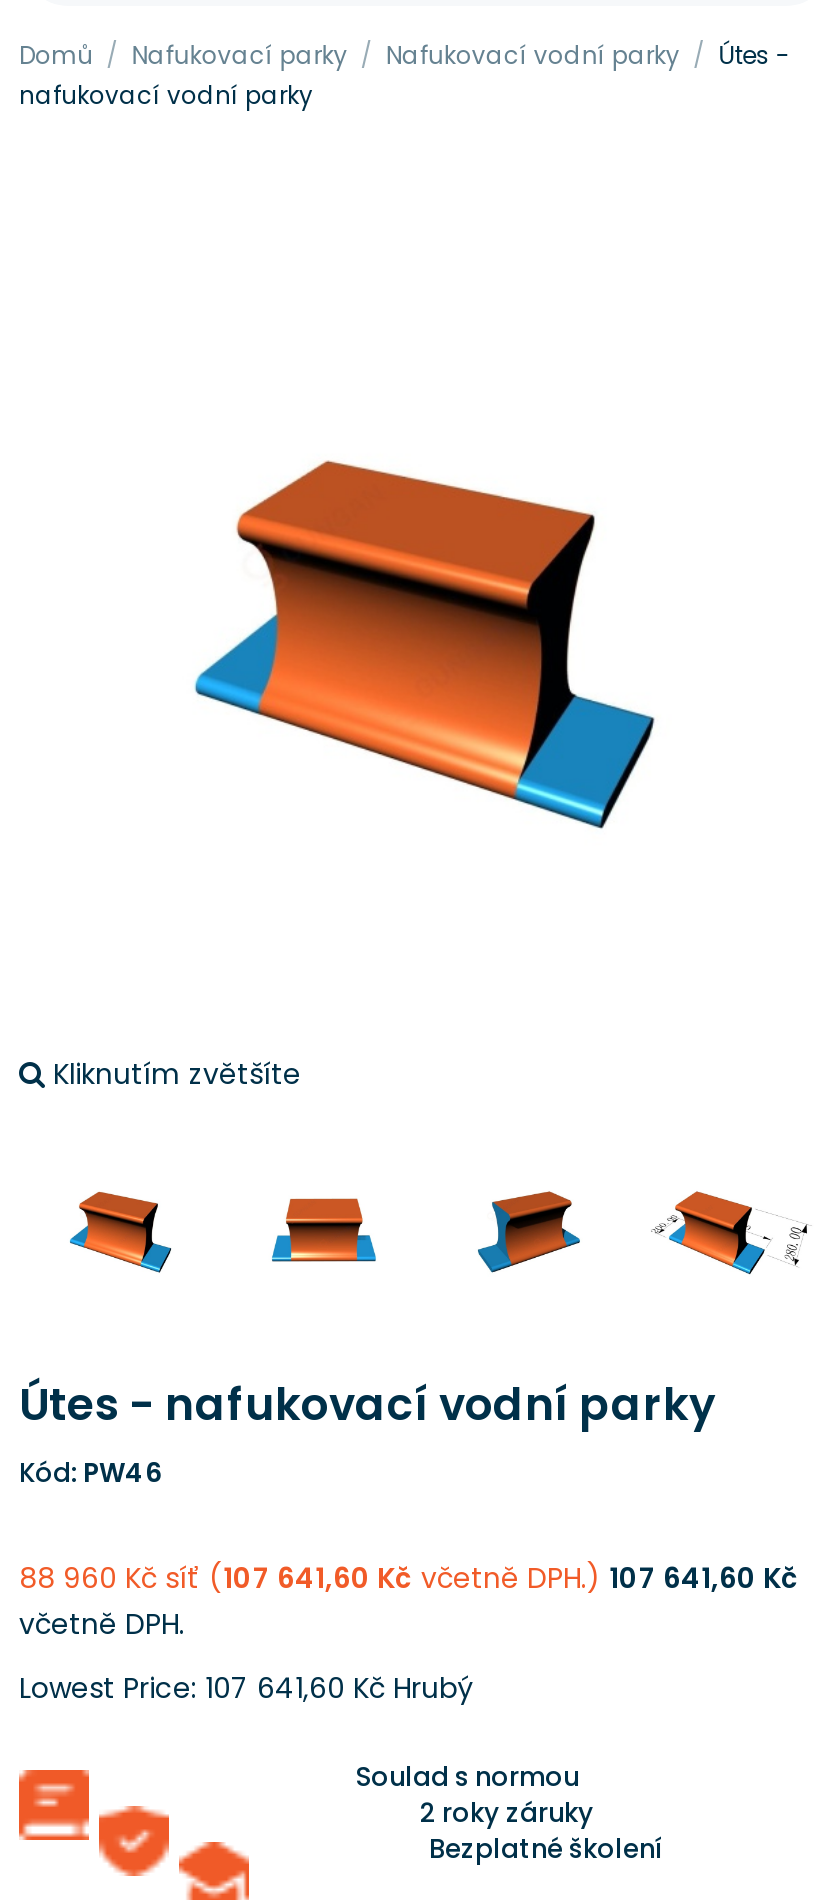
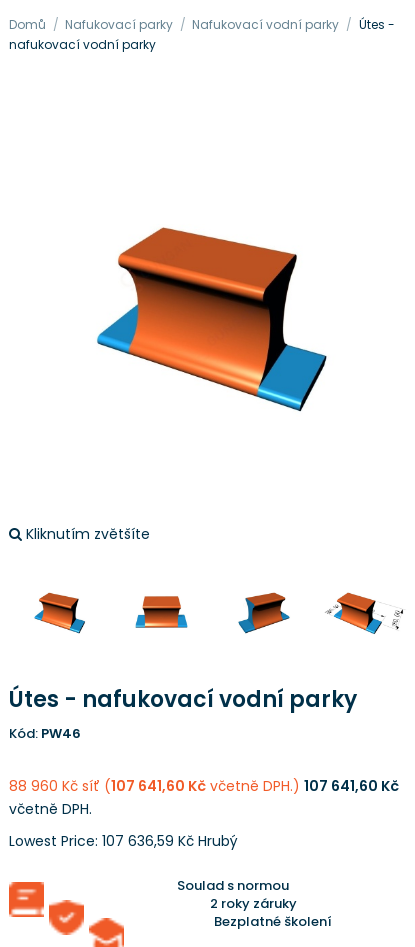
[19,1668,473,1708] Lowest Price: 107 641,60 Kč Hrubý -> [9,831,238,851] Lowest Price: 107 636,59 Kč Hrubý

